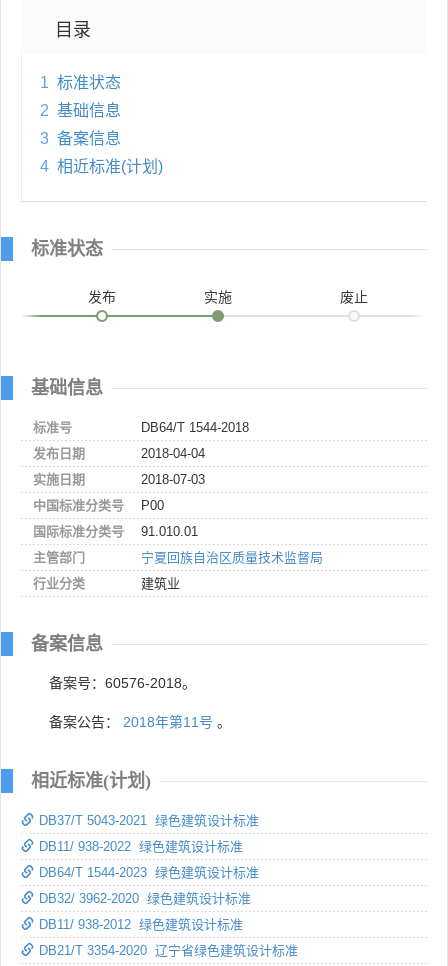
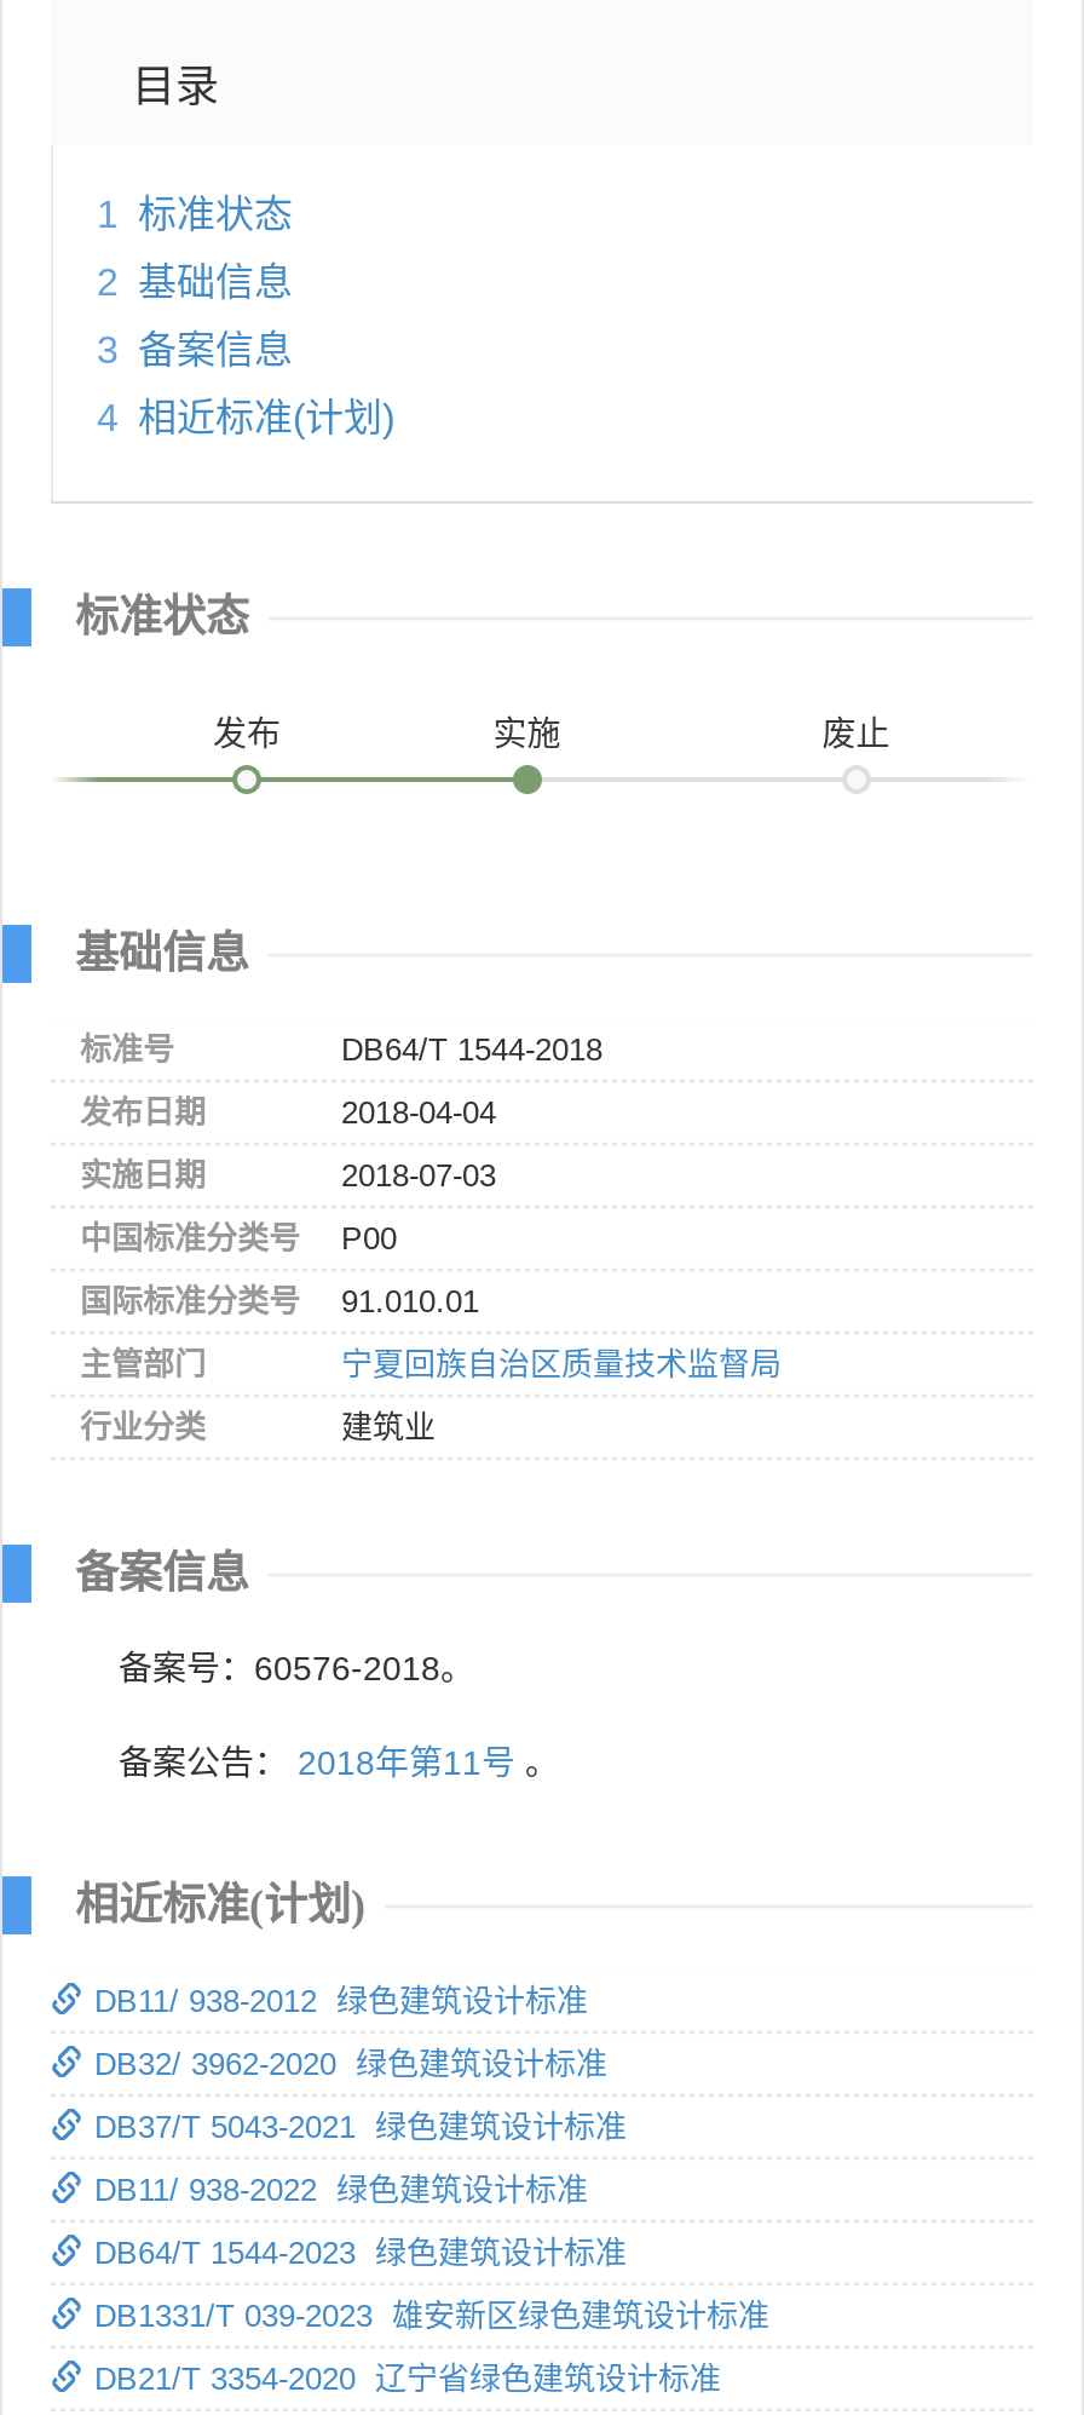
moved [39,813,259,880] -> [94,2109,627,2271]: DB37/T 5043-2021 绿色建筑设计标准 | DB11/ 938-2022 绿色建筑设计标准 | DB64/T 1544-2023 绿色建筑设计标准
none -> [94,2298,769,2334] DB1331/T 039-2023 雄安新区绿色建筑设计标准
moved [39,891,251,932] -> [94,1983,607,2082]: DB32/ 3962-2020 绿色建筑设计标准 | DB11/ 938-2012 绿色建筑设计标准

